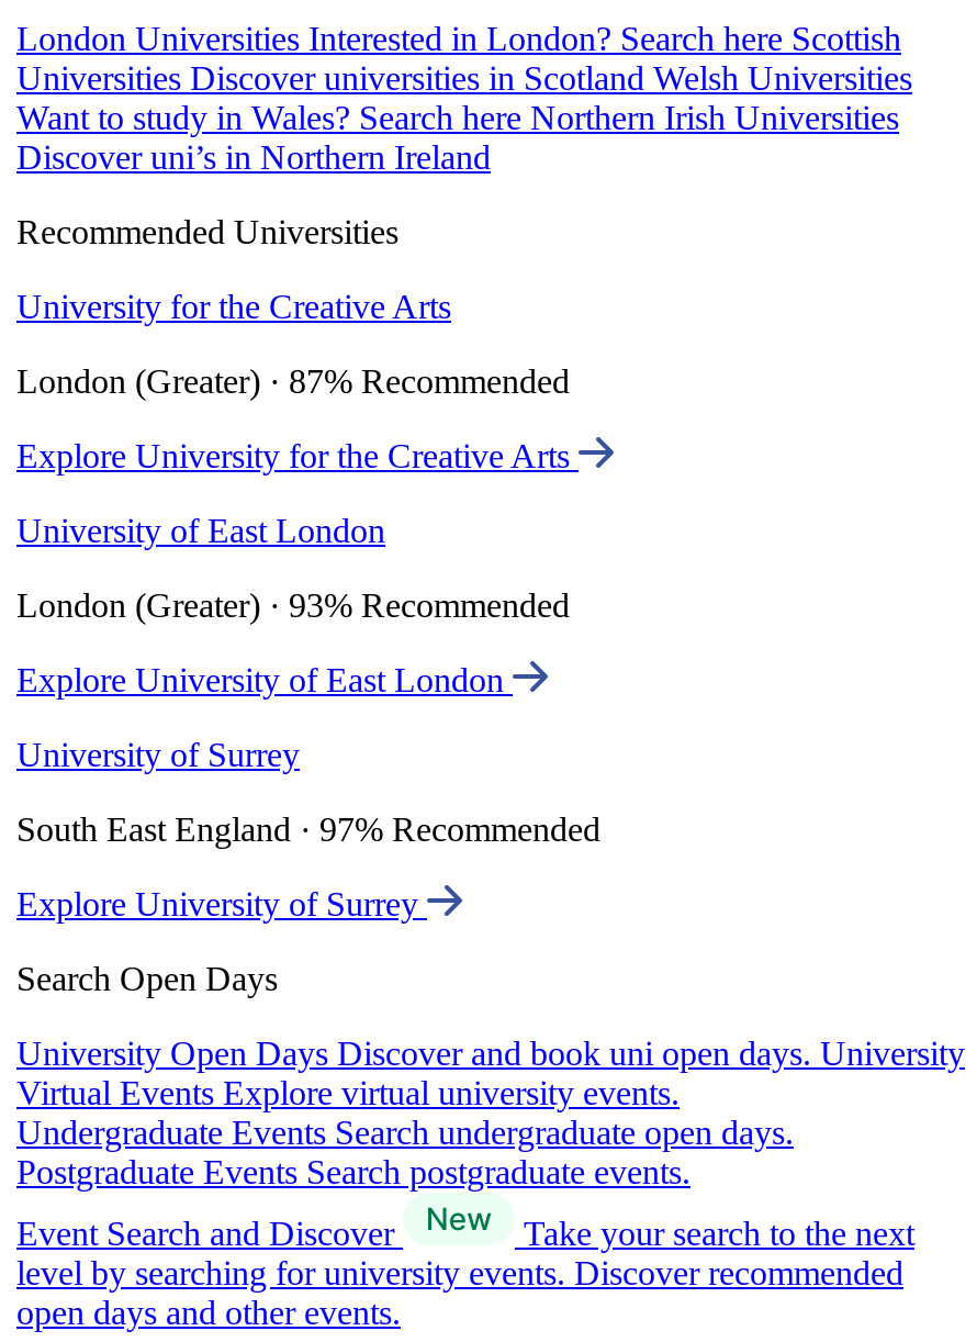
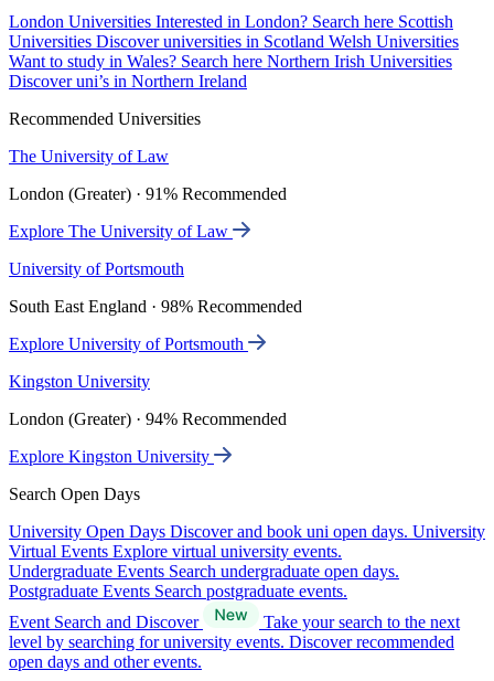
[16,288,451,325] University for the Creative Arts -> [9,147,169,166] The University of Law
[16,363,570,400] London (Greater) · 87% Recommended -> [9,184,287,203] London (Greater) · 91% Recommended
[16,437,579,475] Explore University for the Creative Arts -> [9,222,233,241] Explore The University of Law
[16,512,385,549] University of East London -> [9,259,184,278] University of Portsmouth
[16,587,570,624] London (Greater) · 93% Recommended -> [9,297,302,316] South East England · 98% Recommended
[16,661,513,699] Explore University of East London -> [9,335,248,353] Explore University of Portsmouth
[16,736,300,773] University of Surrey -> [9,372,150,391] Kingston University
[16,811,600,848] South East England · 97% Recommended -> [9,410,287,428] London (Greater) · 94% Recommended
[16,885,427,923] Explore University of Surrey -> [9,447,214,466] Explore Kingston University

